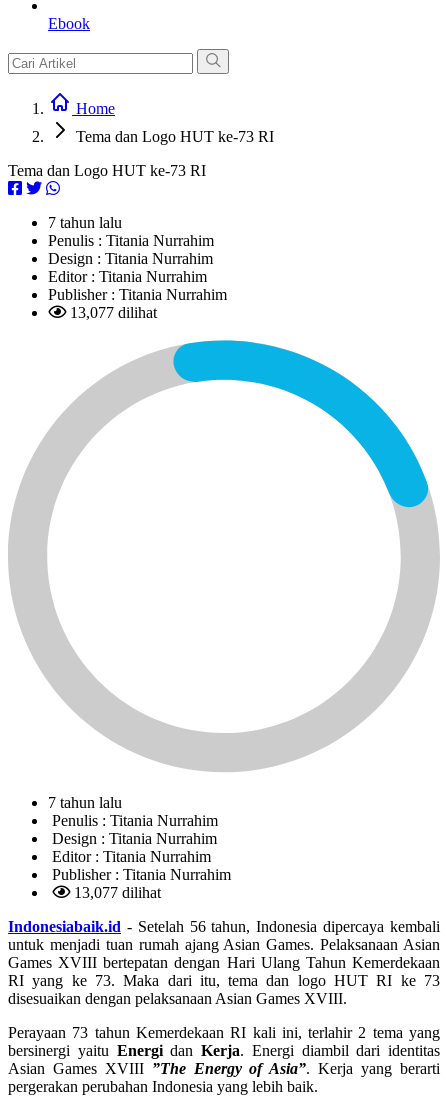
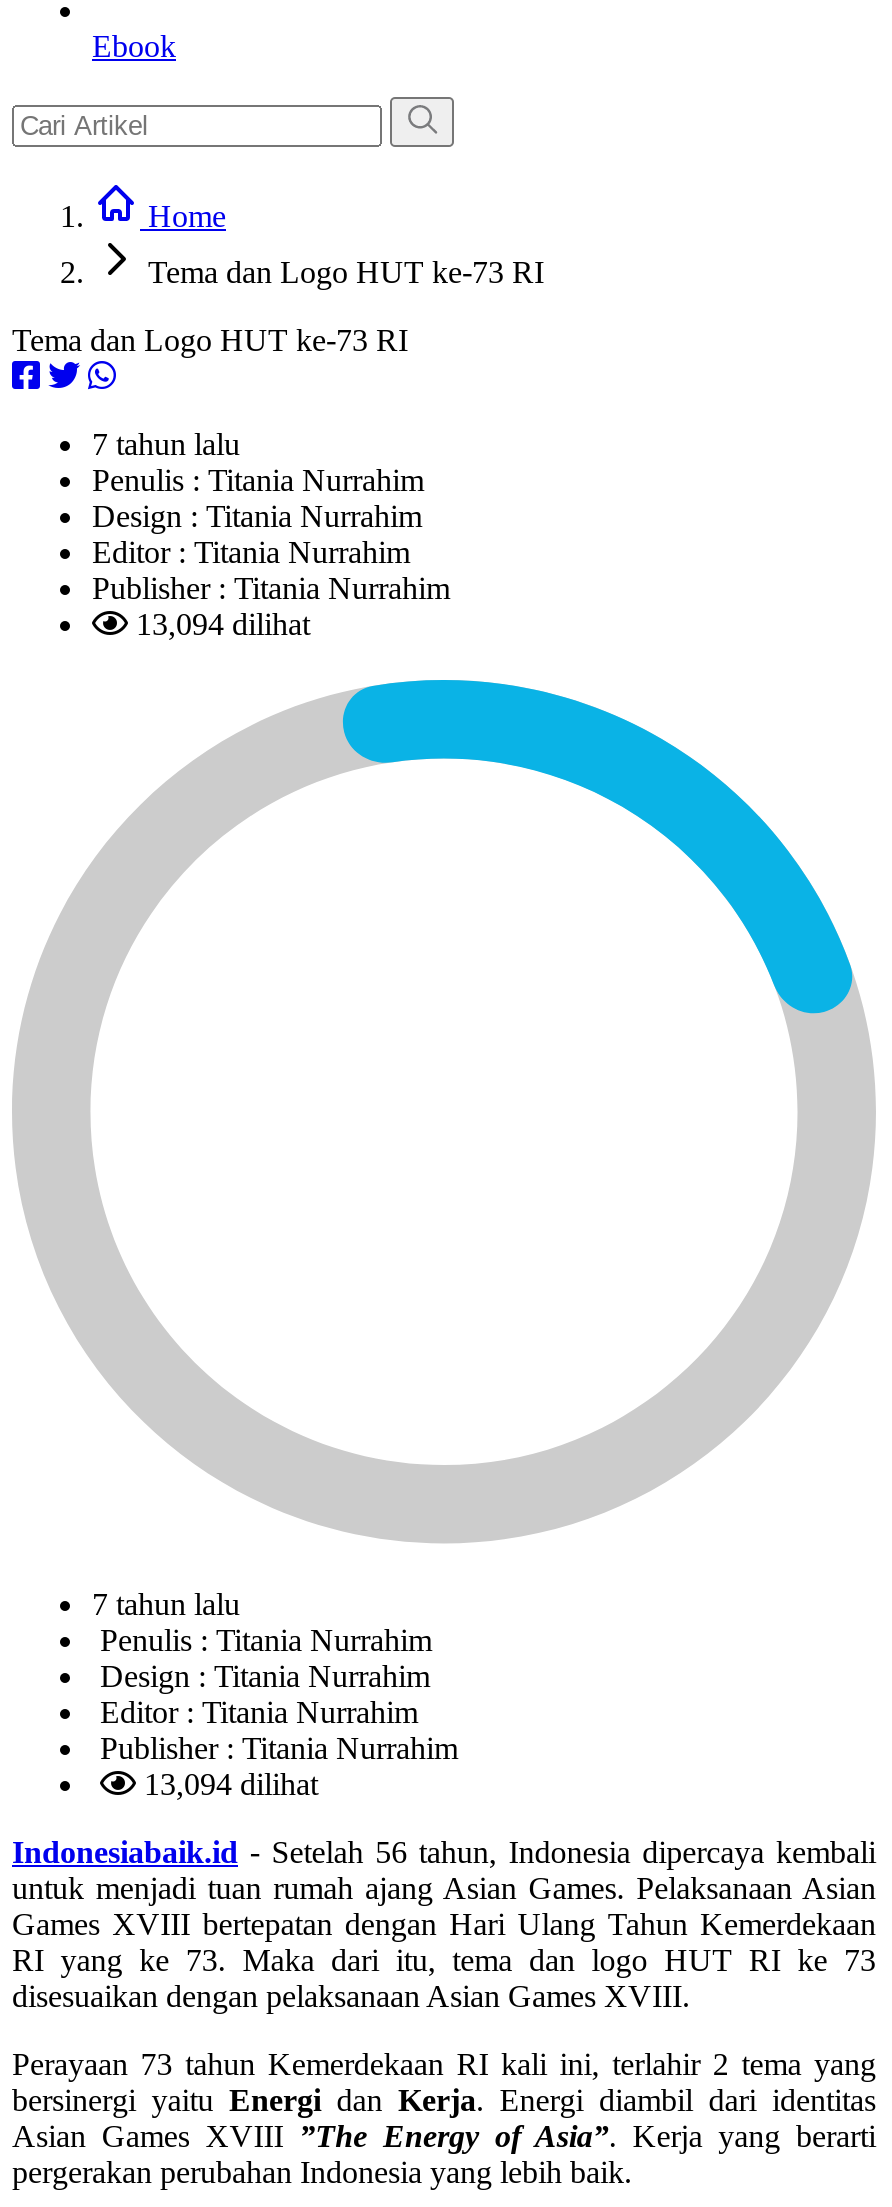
[66,304,157,321] 13,077 dilihat -> [128,607,310,641] 13,094 dilihat
[70,884,161,901] 13,077 dilihat -> [136,1768,318,1802] 13,094 dilihat

